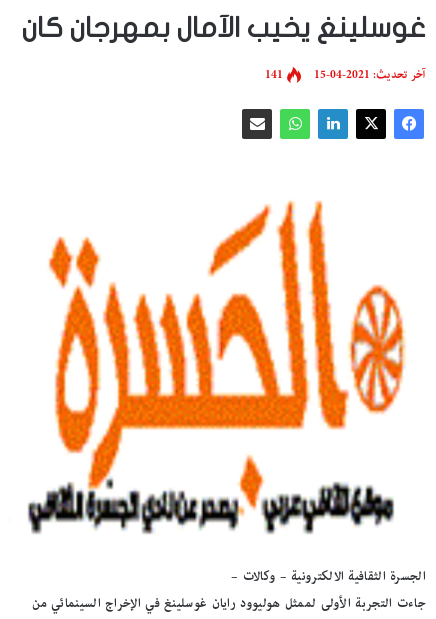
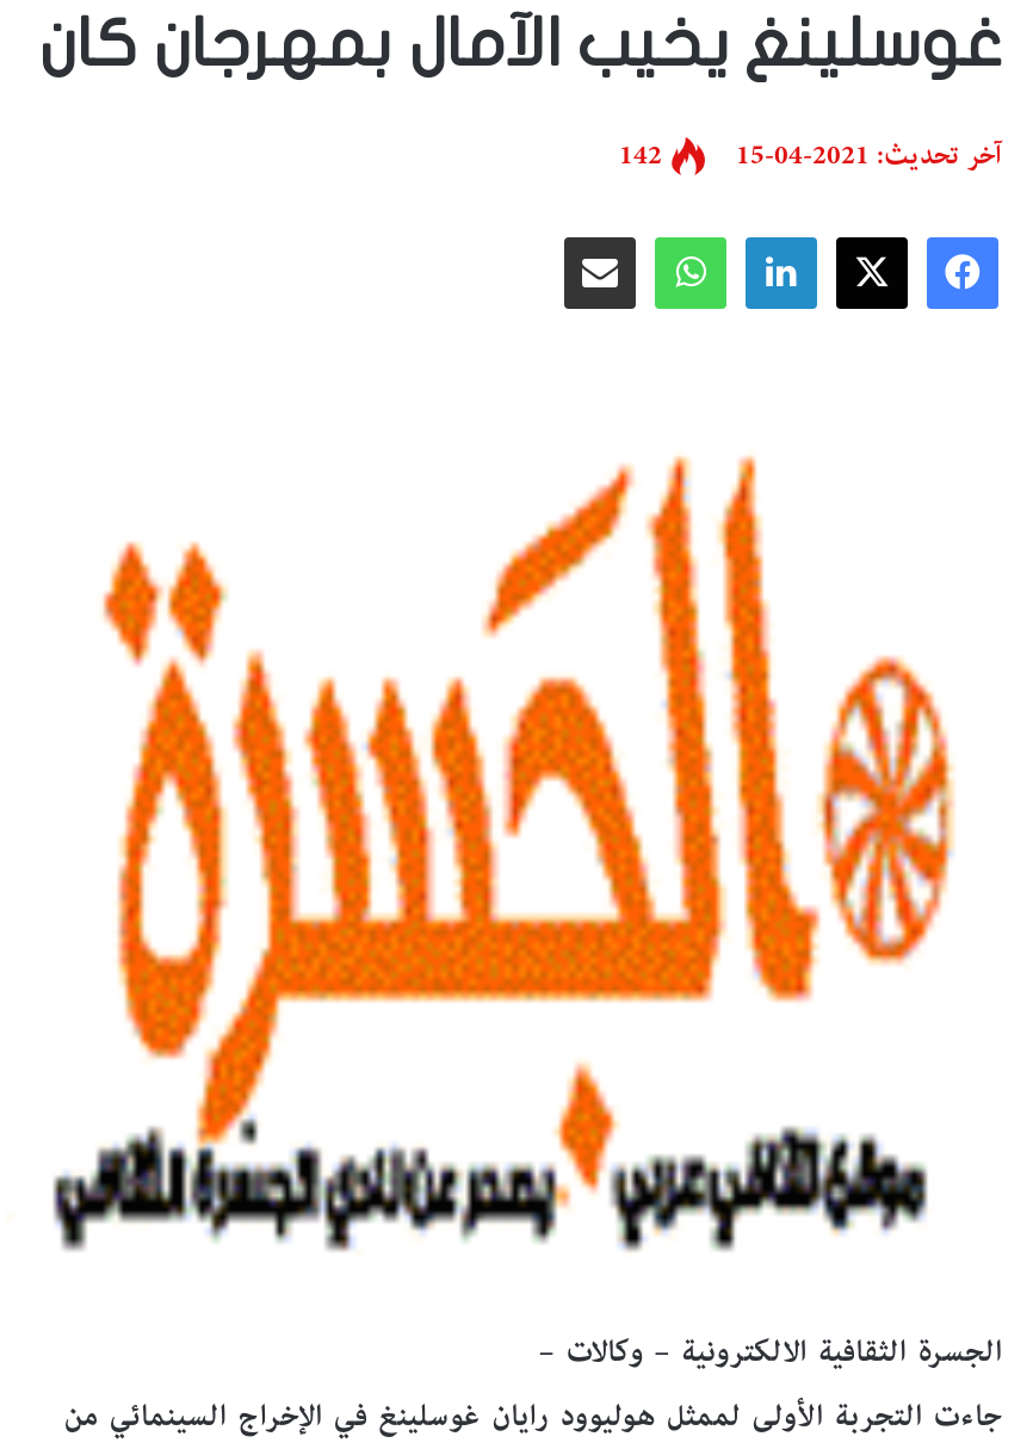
[265,66,283,83] 141 -> [619,135,662,175] 142

